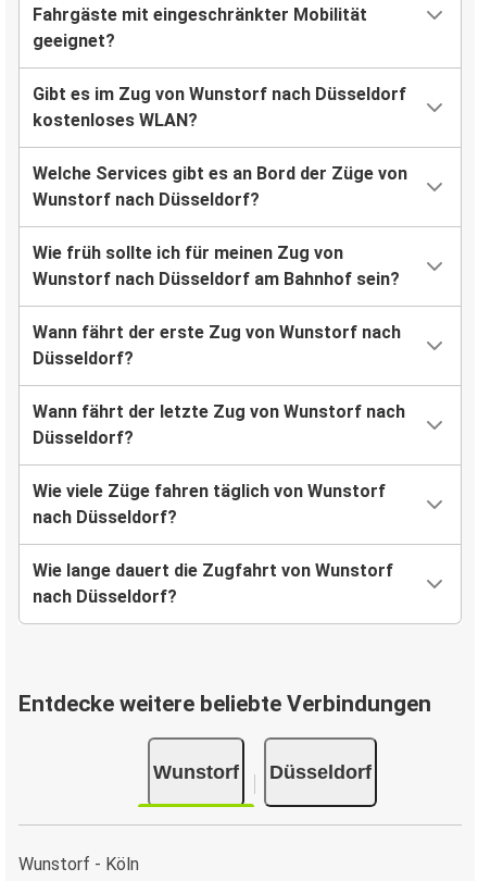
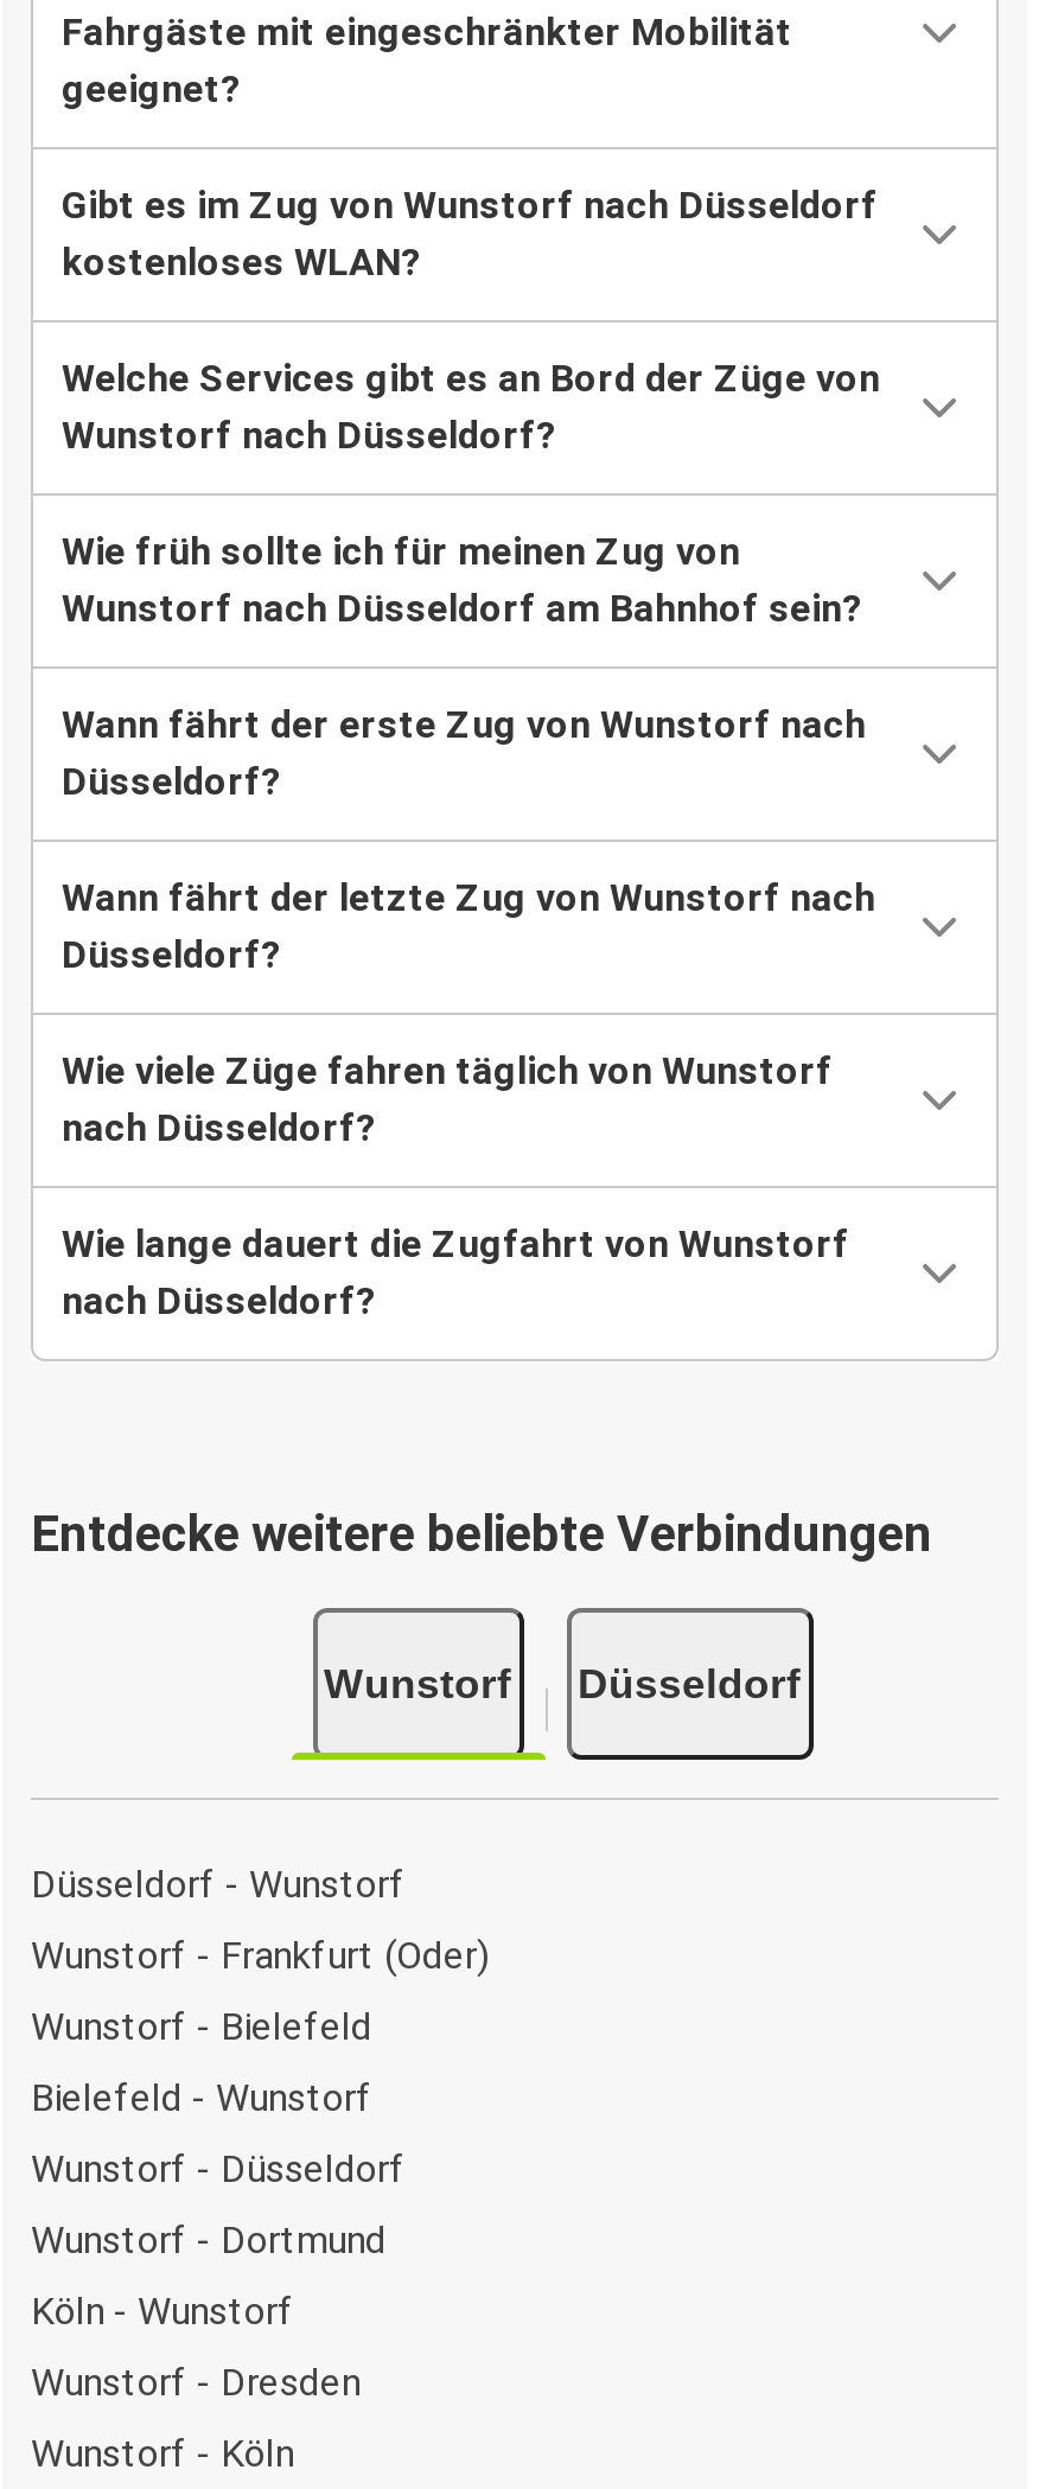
none -> [31,1862,489,2405] Düsseldorf - Wunstorf | Wunstorf - Frankfurt (Oder) | Wunstorf - Bielefeld | Bielefeld - Wunstorf | Wunstorf - Düsseldorf | Wunstorf - Dortmund | Köln - Wunstorf | Wunstorf - Dresden

